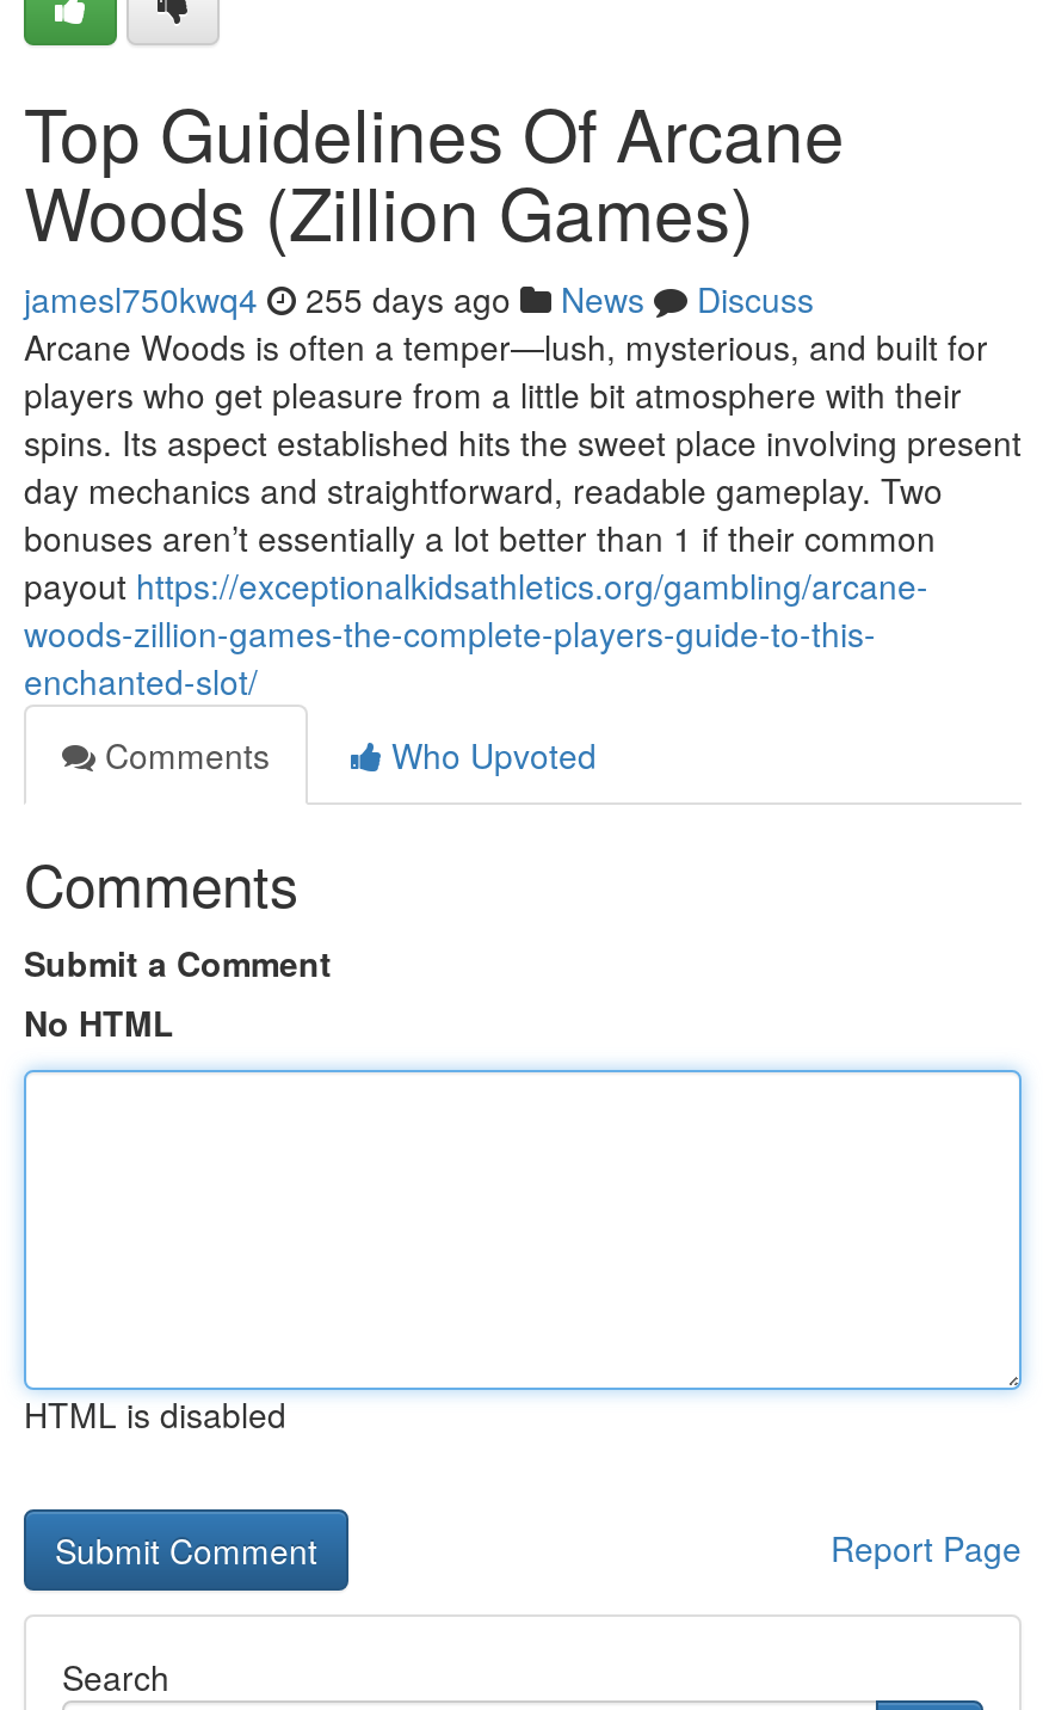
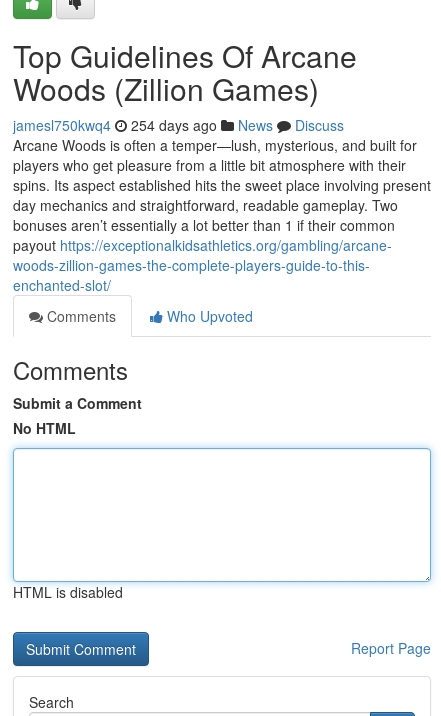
[24,275,814,322] jamesl750kwq4 255 days ago News Discuss -> [13,115,344,135] jamesl750kwq4 254 days ago News Discuss

